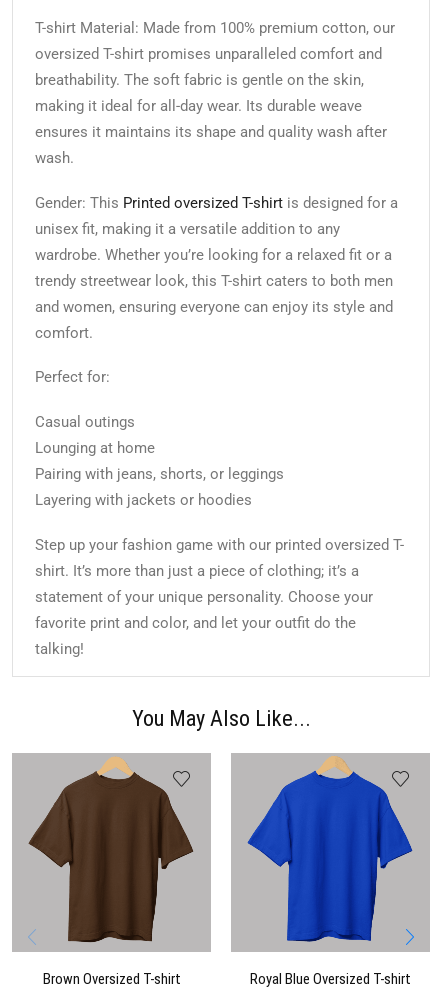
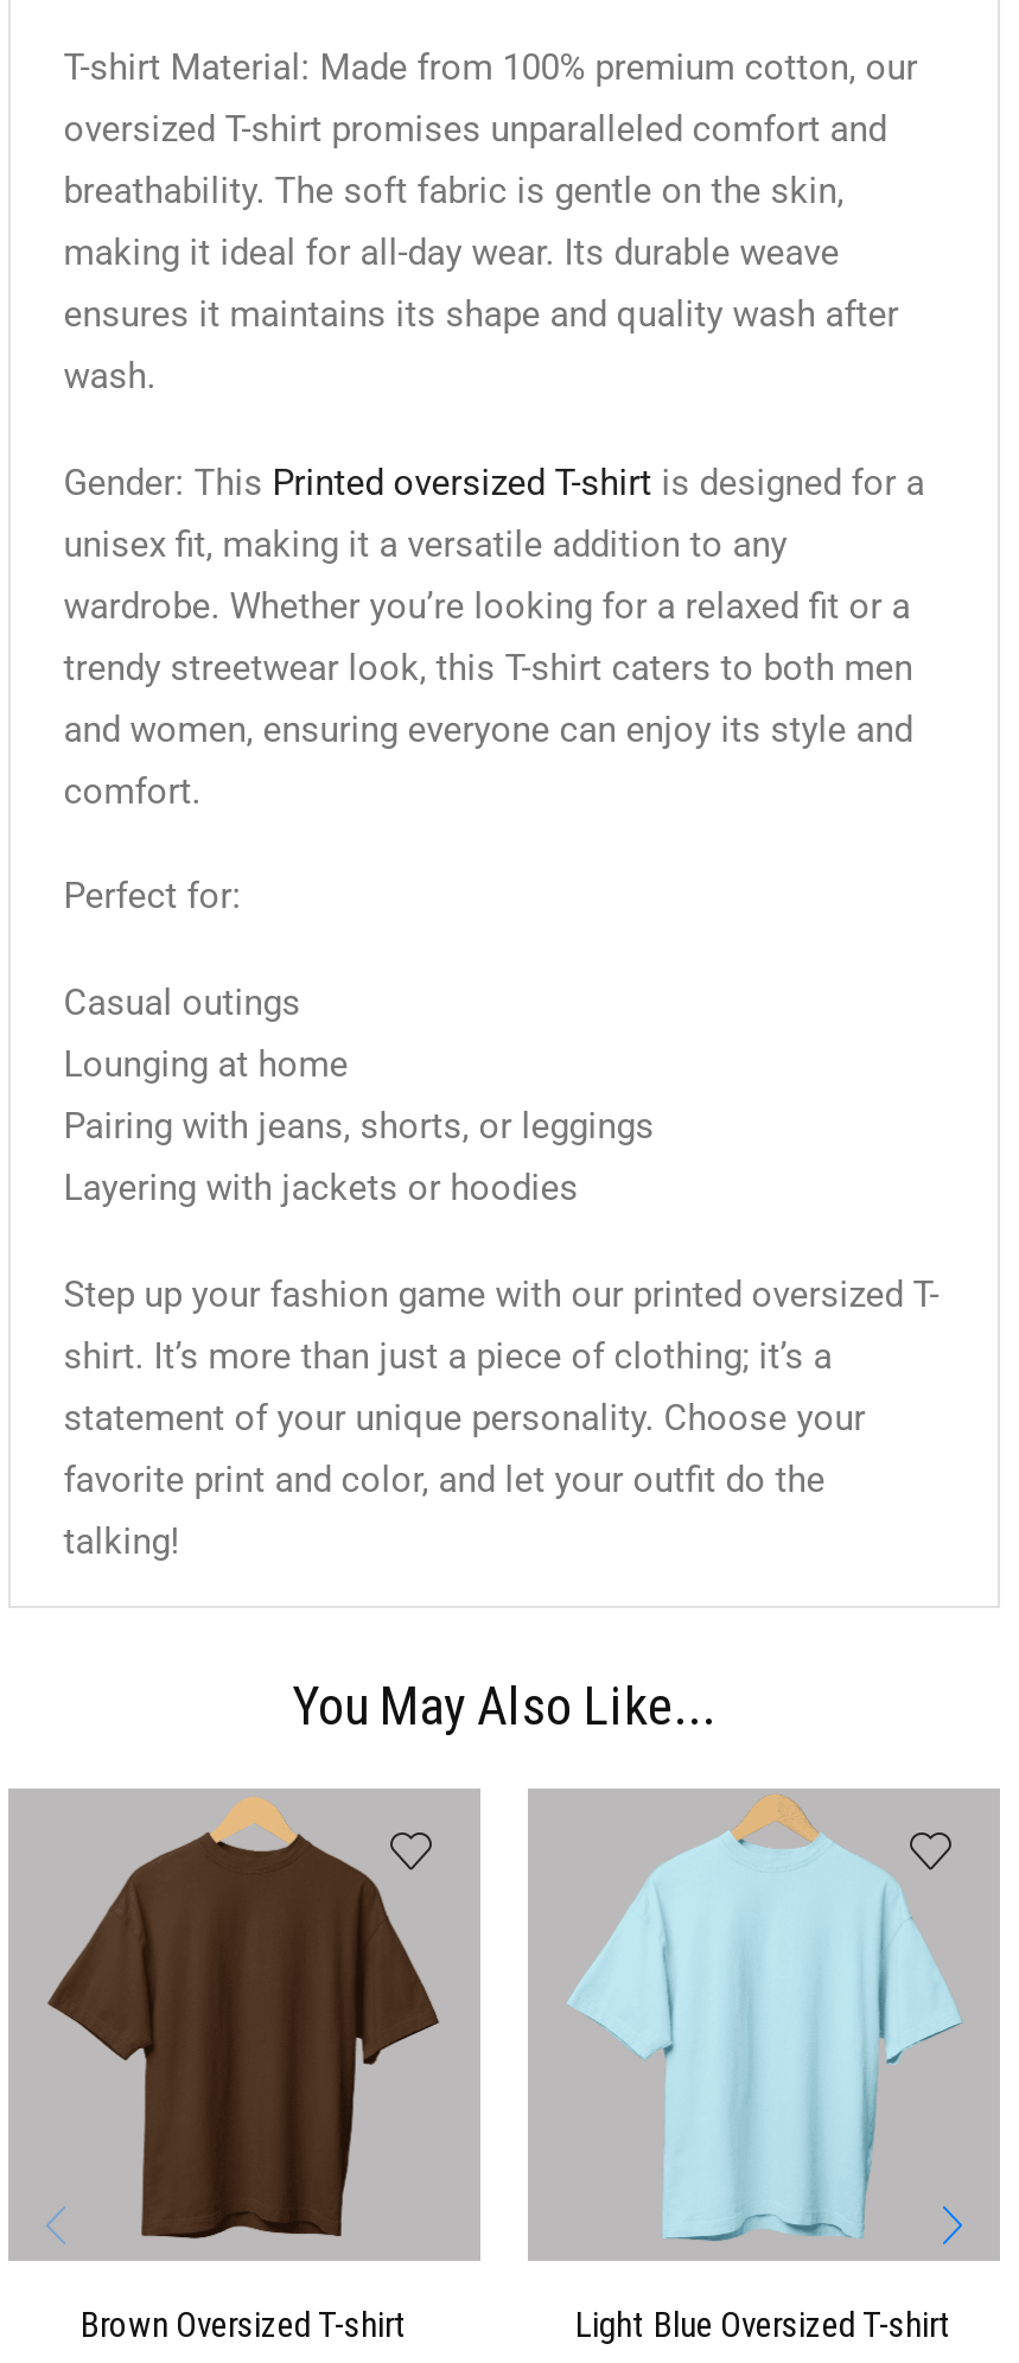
[247,770,413,987] [image] | Royal Blue Oversized T-shirt -> [568,1831,960,2345] [image] | Light Blue Oversized T-shirt

